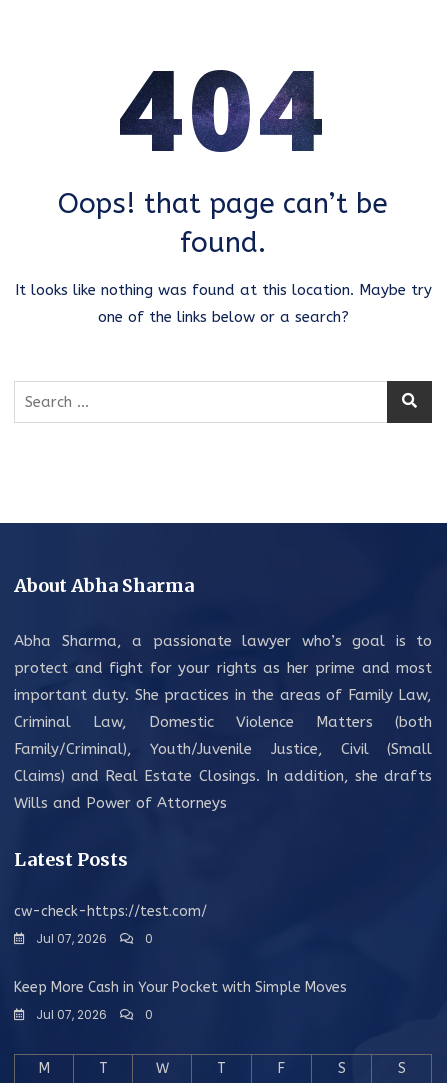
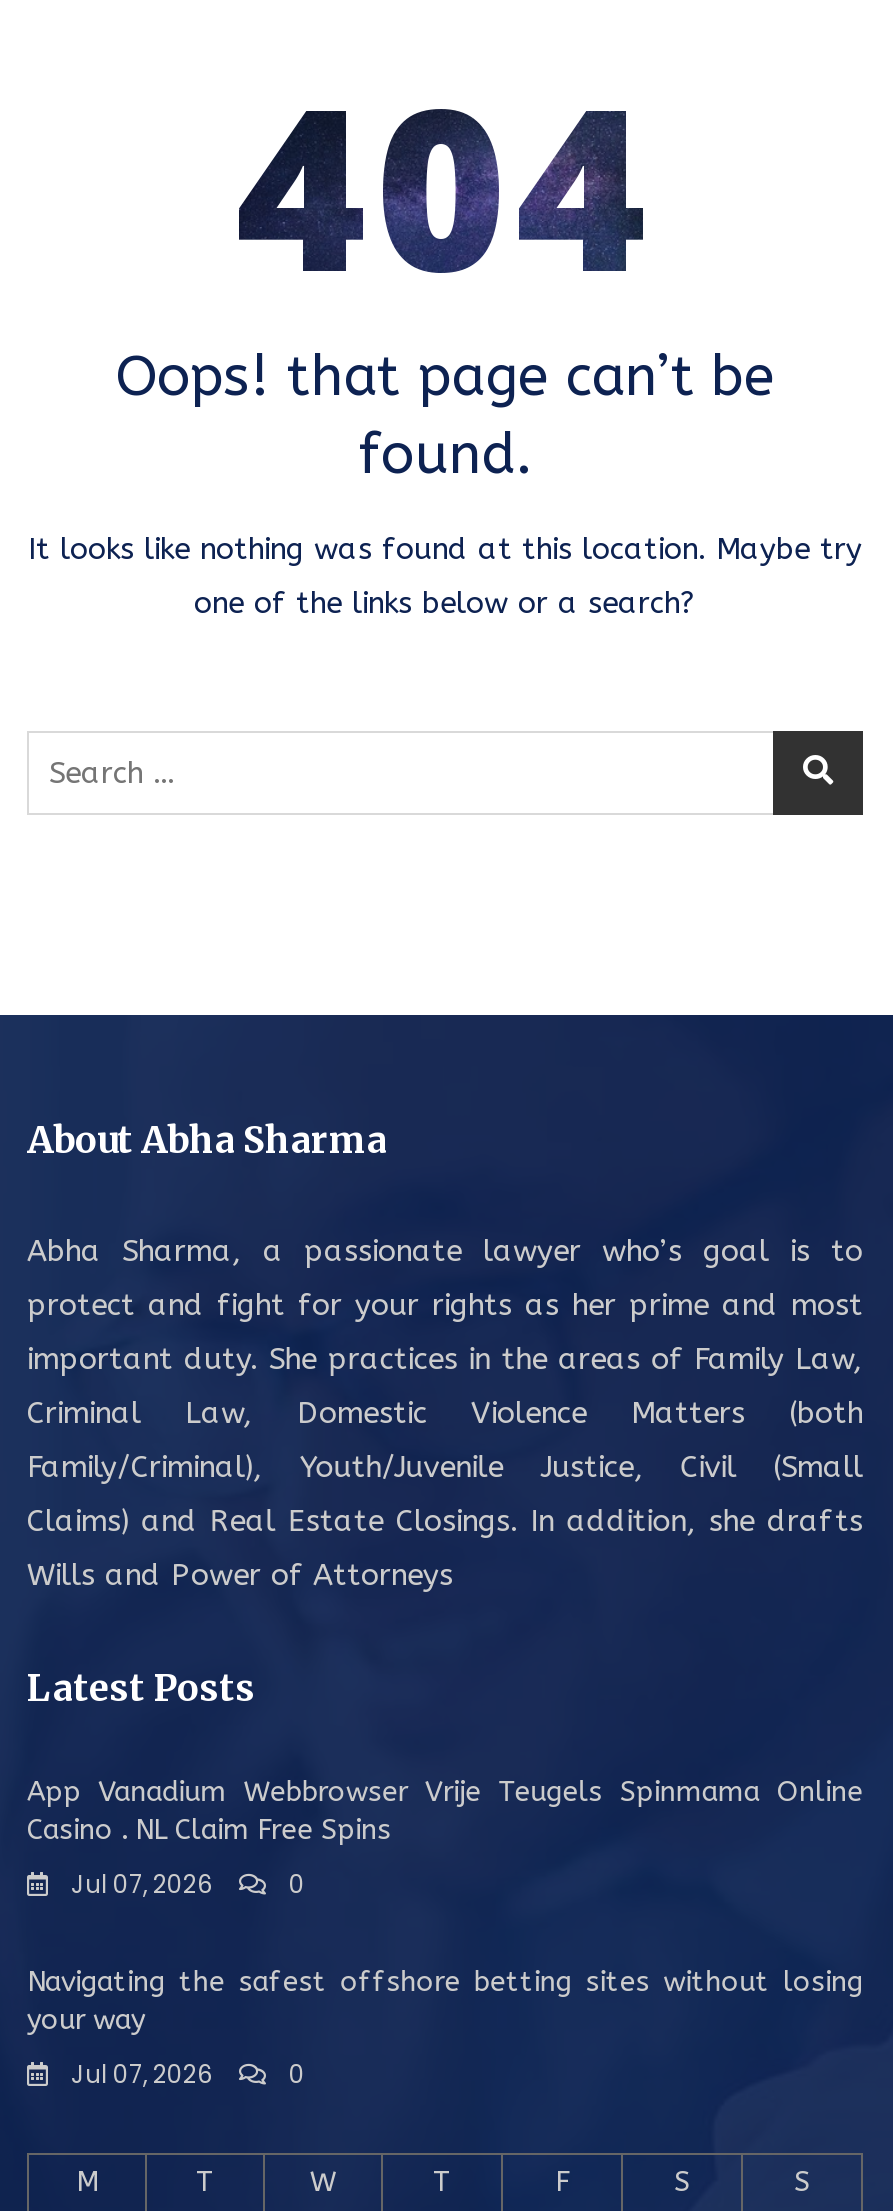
[14,902,207,919] cw-check-https://test.com/ -> [27,1774,863,1846] App Vanadium Webbrowser Vrije Teugels Spinmama Online | Casino . NL Claim Free Spins
[14,978,347,995] Keep More Cash in Your Pocket with Simple Moves -> [27,1964,863,2036] Navigating the safest offshore betting sites without losing | your way

